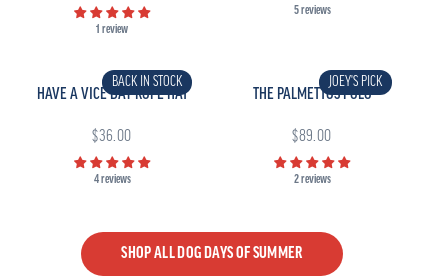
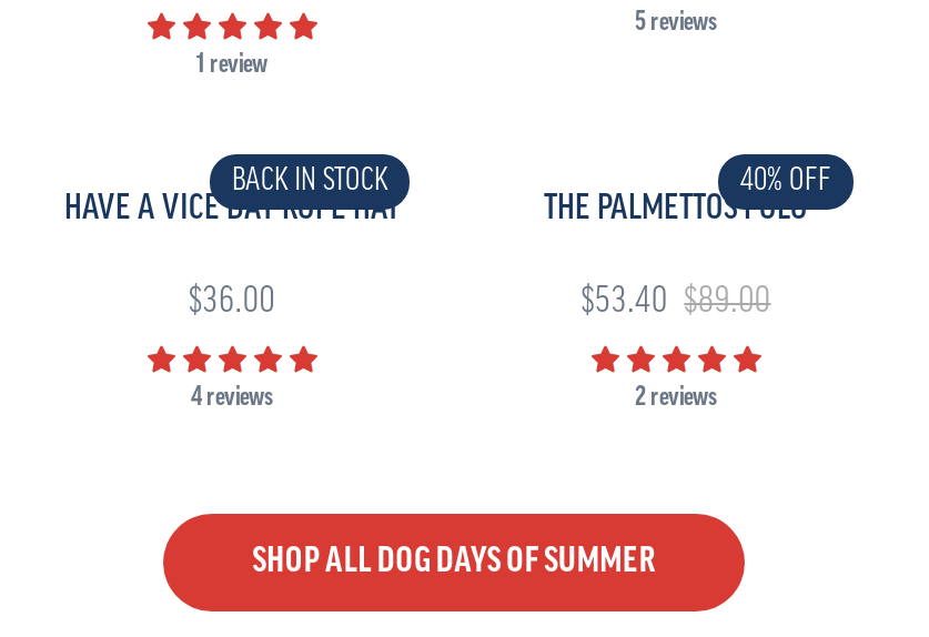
[329,75,382,90] JOEY'S PICK -> [740,165,831,199] 40% OFF
[292,129,331,145] $89.00 -> [581,285,771,321] $53.40 $89.00

